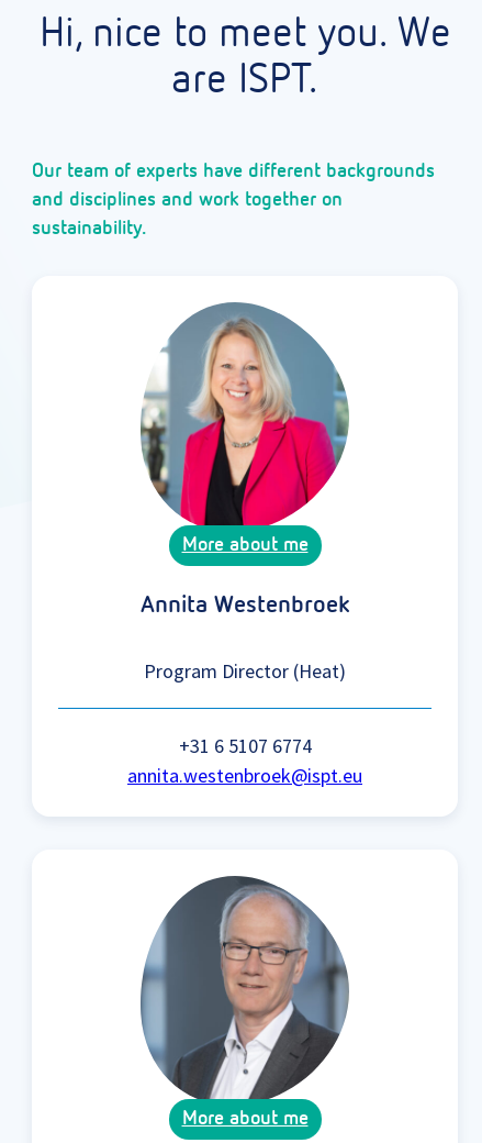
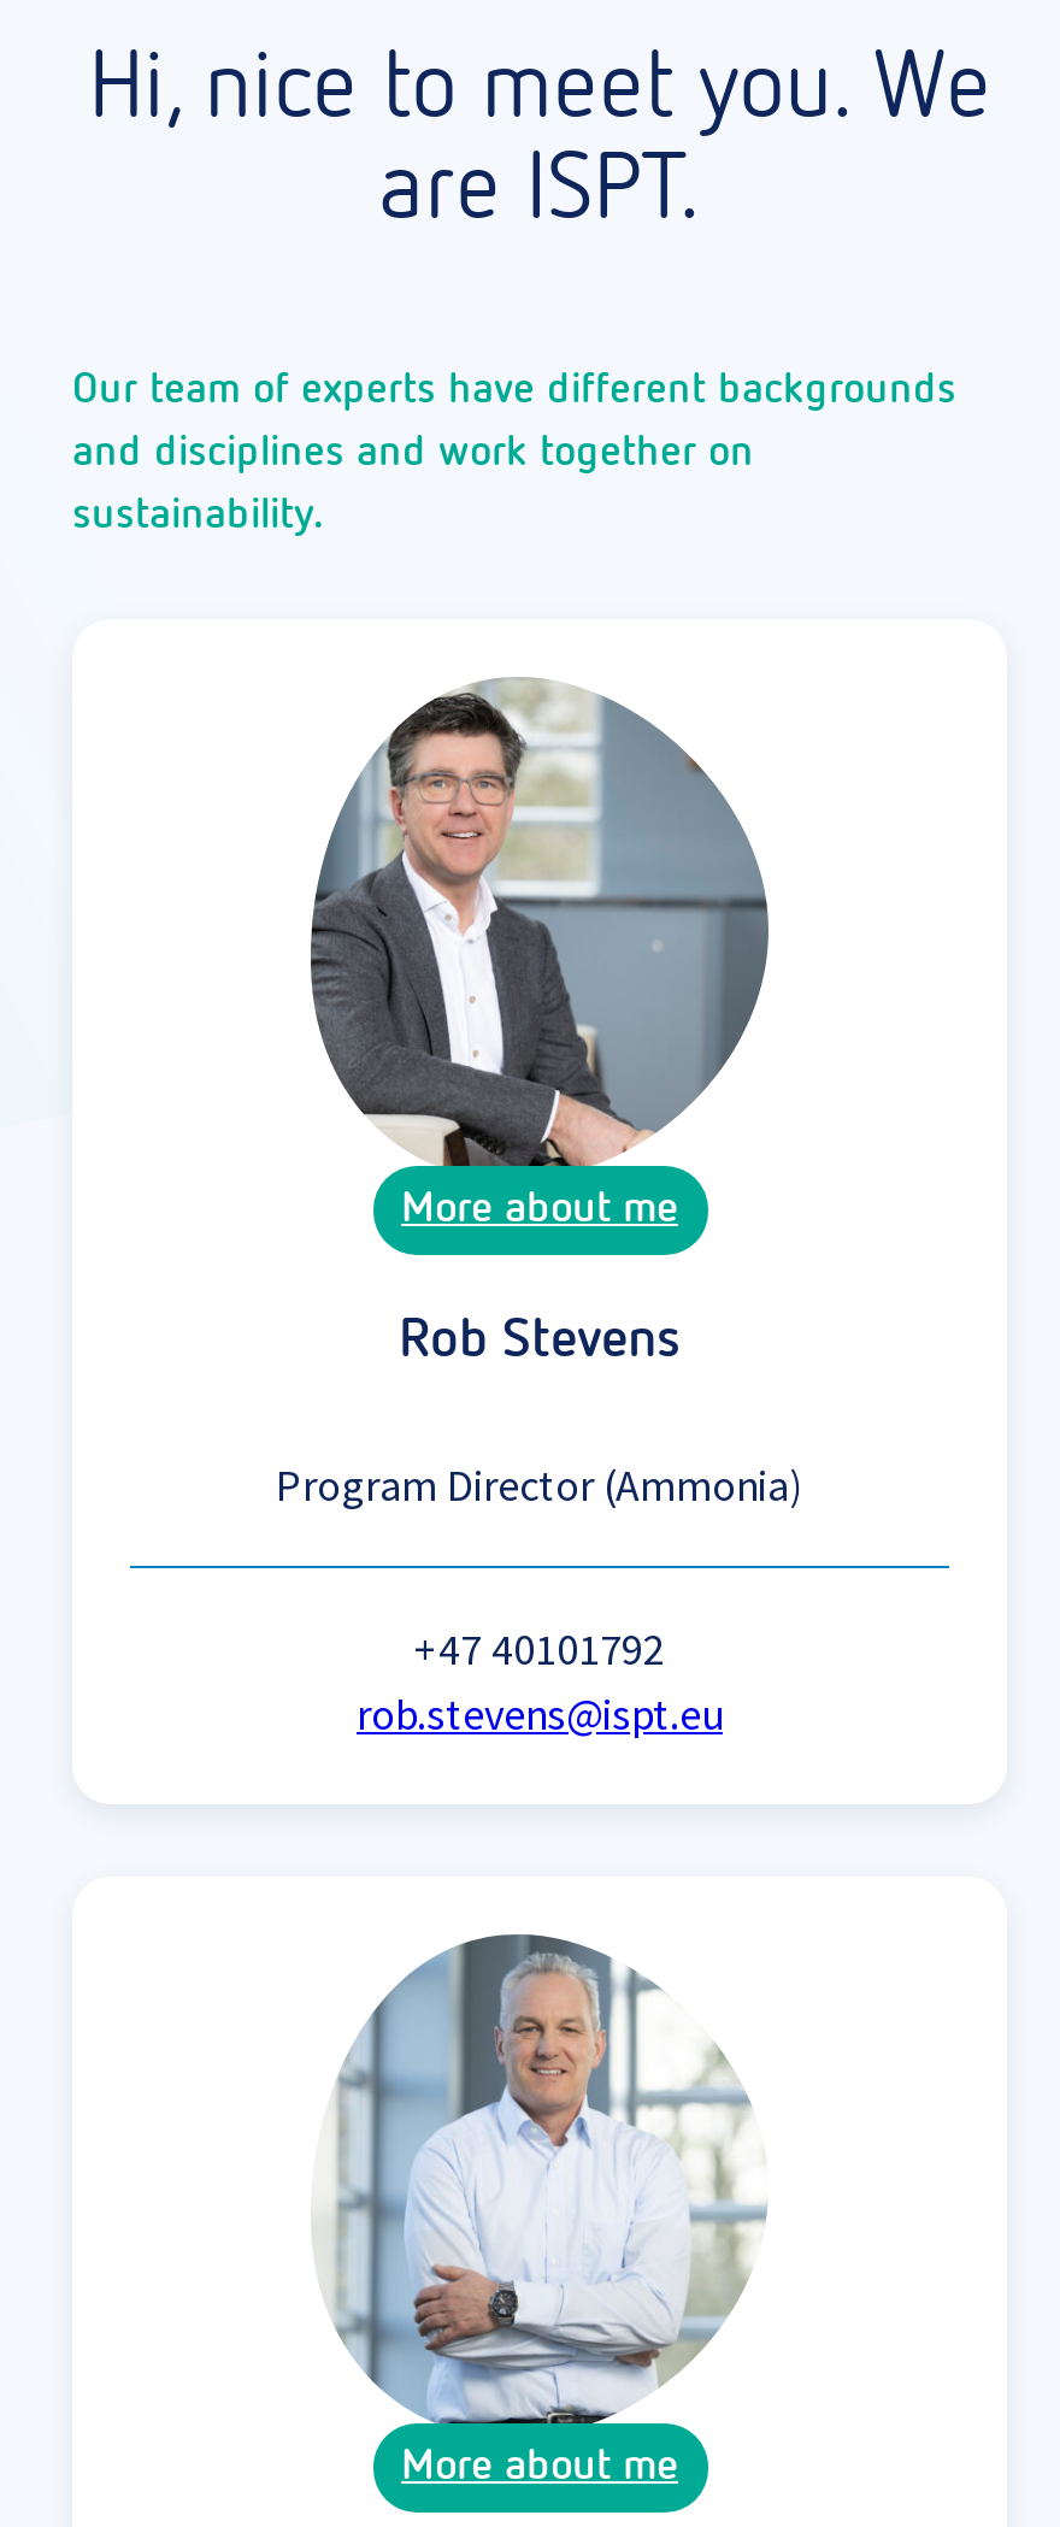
[141,302,349,526] [image] -> [311,679,766,1168] [image]
[140,593,350,617] Annita Westenbroek -> [399,1315,681,1368] Rob Stevens
[144,659,346,684] Program Director (Heat) -> [276,1458,803,1513] Program Director (Ammonia)
[127,733,362,788] +31 6 5107 6774 | annita.westenbroek@ispt.eu -> [357,1622,723,1742] +47 40101792 | rob.stevens@ispt.eu
[139,877,350,1100] [image] -> [311,1934,768,2426] [image]

